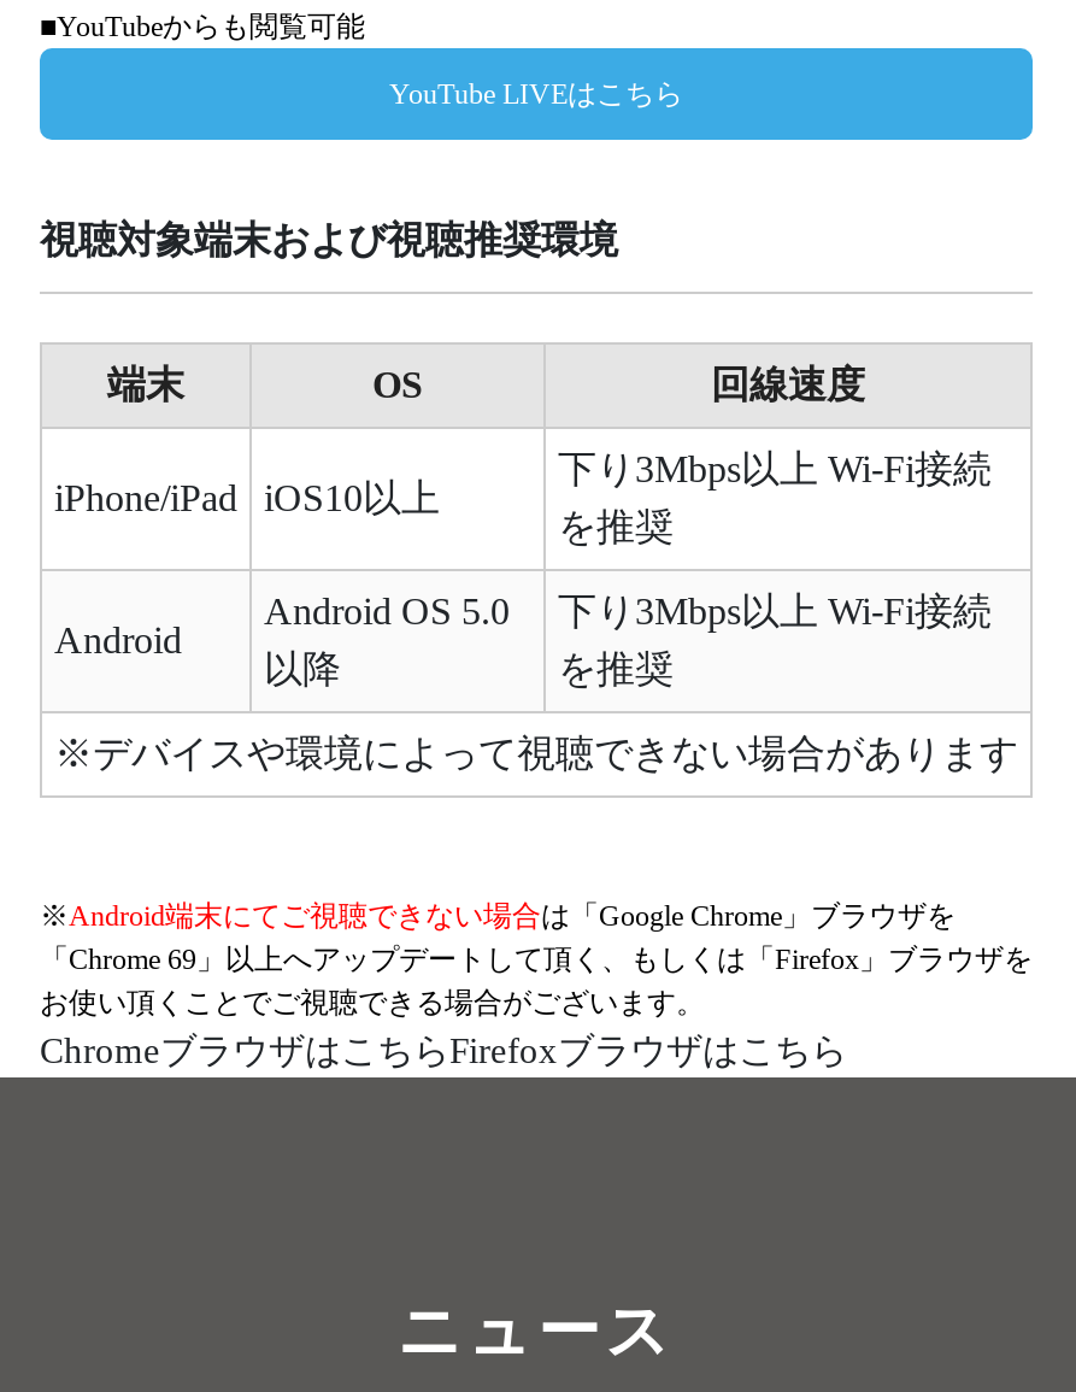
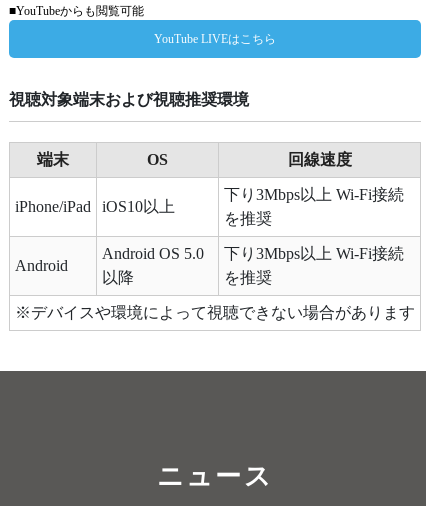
[40,899,1033,1070] ※ Android端末にてご視聴できない場合は「Google Chrome」ブラウザを | 「Chrome 69」以上へアップデートして頂く、もしくは「Firefox」ブラウザを | お使い頂くことでご視聴できる場合がございます。 | ChromeブラウザはこちらFirefoxブラウザはこちら -> none

